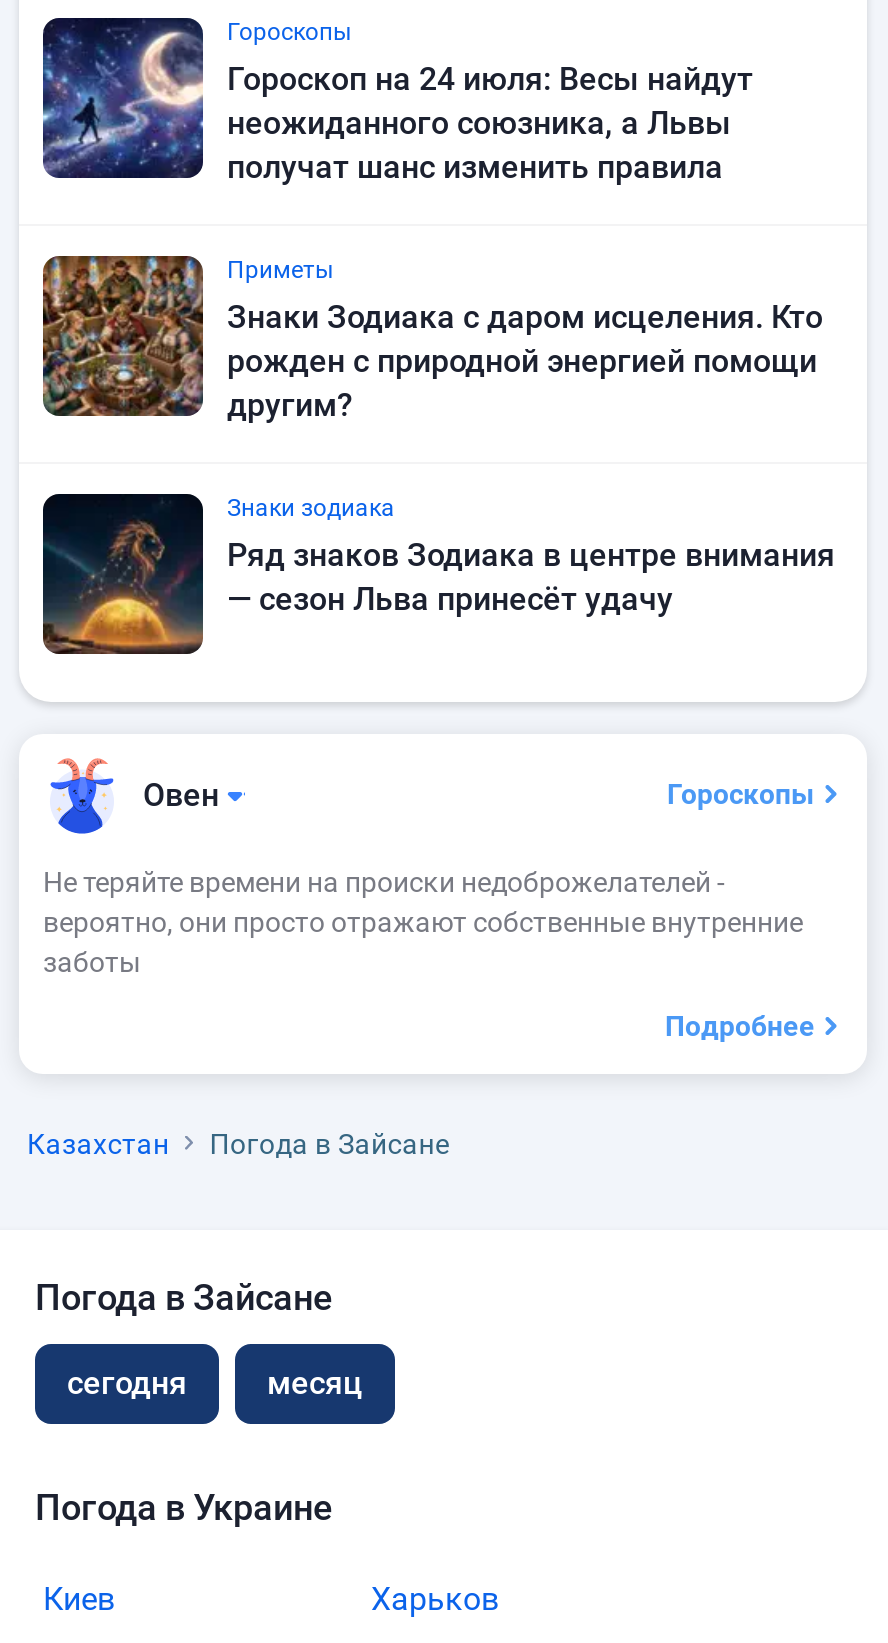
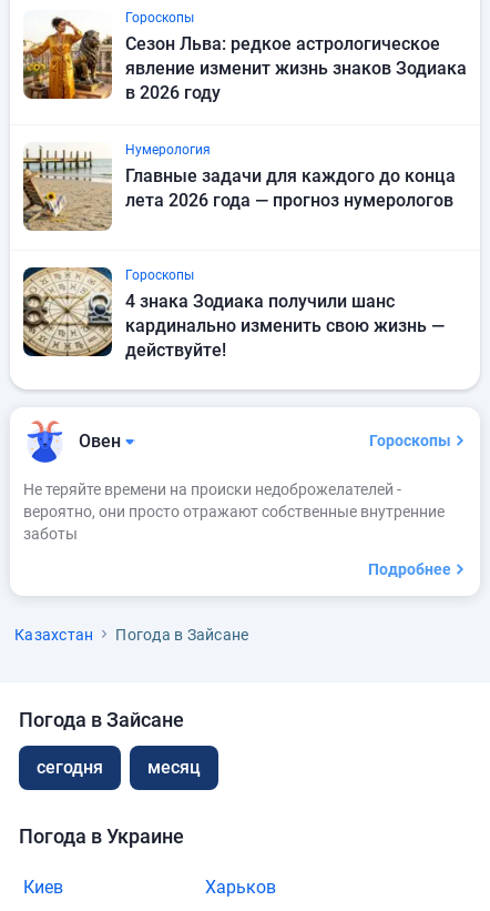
[41,16,753,186] [image] | Гороскоп на 24 июля: Весы найдут | неожиданного союзника, а Львы | получат шанс изменить правила -> [22,10,467,103] [image] | Сезон Льва: редкое астрологическое | явление изменит жизнь знаков Зодиака | в 2026 году
[41,254,823,424] [image] | Приметы | Знаки Зодиака с даром исцеления. Кто | рожден с природной энергией помощи | другим? -> [22,142,456,232] [image] | Нумерология | Главные задачи для каждого до конца | лета 2026 года — прогноз нумерологов
[41,482,835,656] [image] | Знаки зодиака | Ряд знаков Зодиака в центре внимания | — сезон Льва принесёт удачу -> [22,266,445,363] [image] | Гороскопы | 4 знака Зодиака получили шанс | кардинально изменить свою жизнь — | действуйте!

